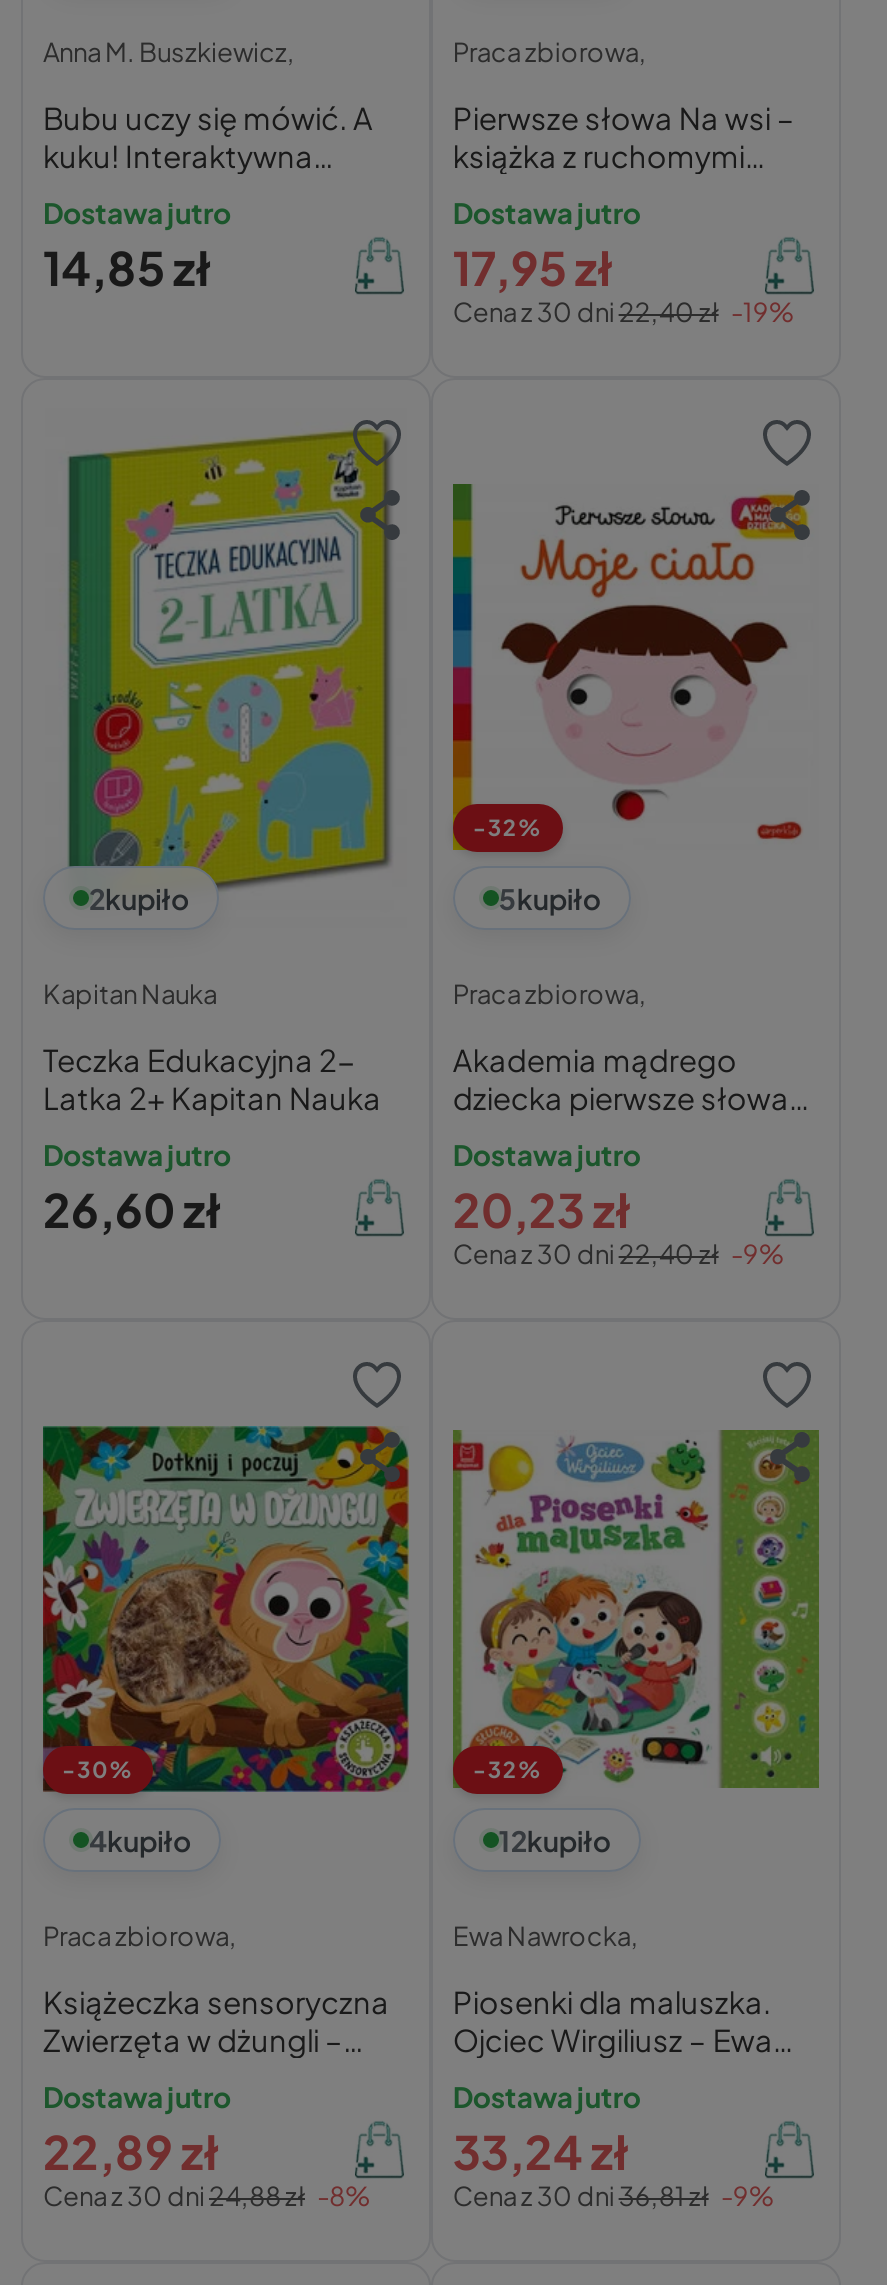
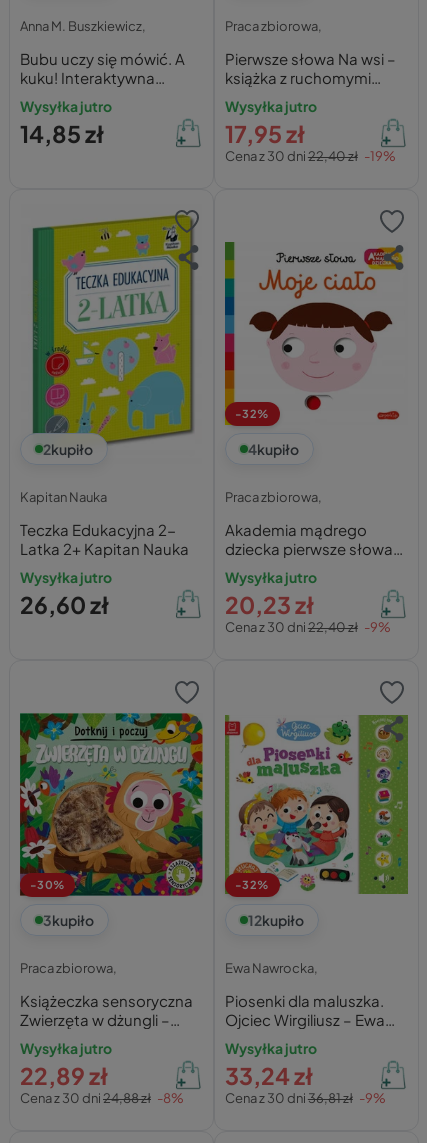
[43,194,231,230] Dostawa jutro -> [20,97,112,115] Wysyłka jutro
[453,194,641,230] Dostawa jutro -> [225,97,317,115] Wysyłka jutro
[499,880,601,916] 5kupiło -> [248,440,299,458] 4kupiło
[43,1136,231,1172] Dostawa jutro -> [20,568,112,586] Wysyłka jutro
[453,1136,641,1172] Dostawa jutro -> [225,568,317,586] Wysyłka jutro
[89,1822,191,1858] 4kupiło -> [43,911,94,929] 3kupiło
[43,2078,231,2114] Dostawa jutro -> [20,1039,112,1057] Wysyłka jutro
[453,2078,641,2114] Dostawa jutro -> [225,1039,317,1057] Wysyłka jutro

